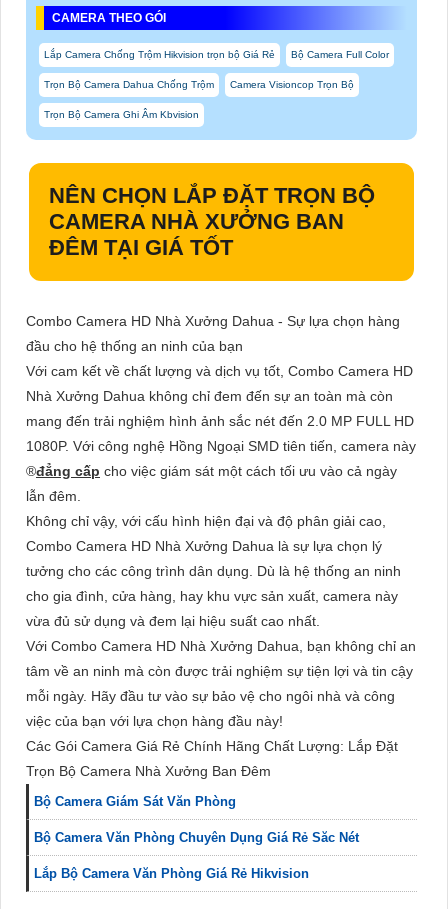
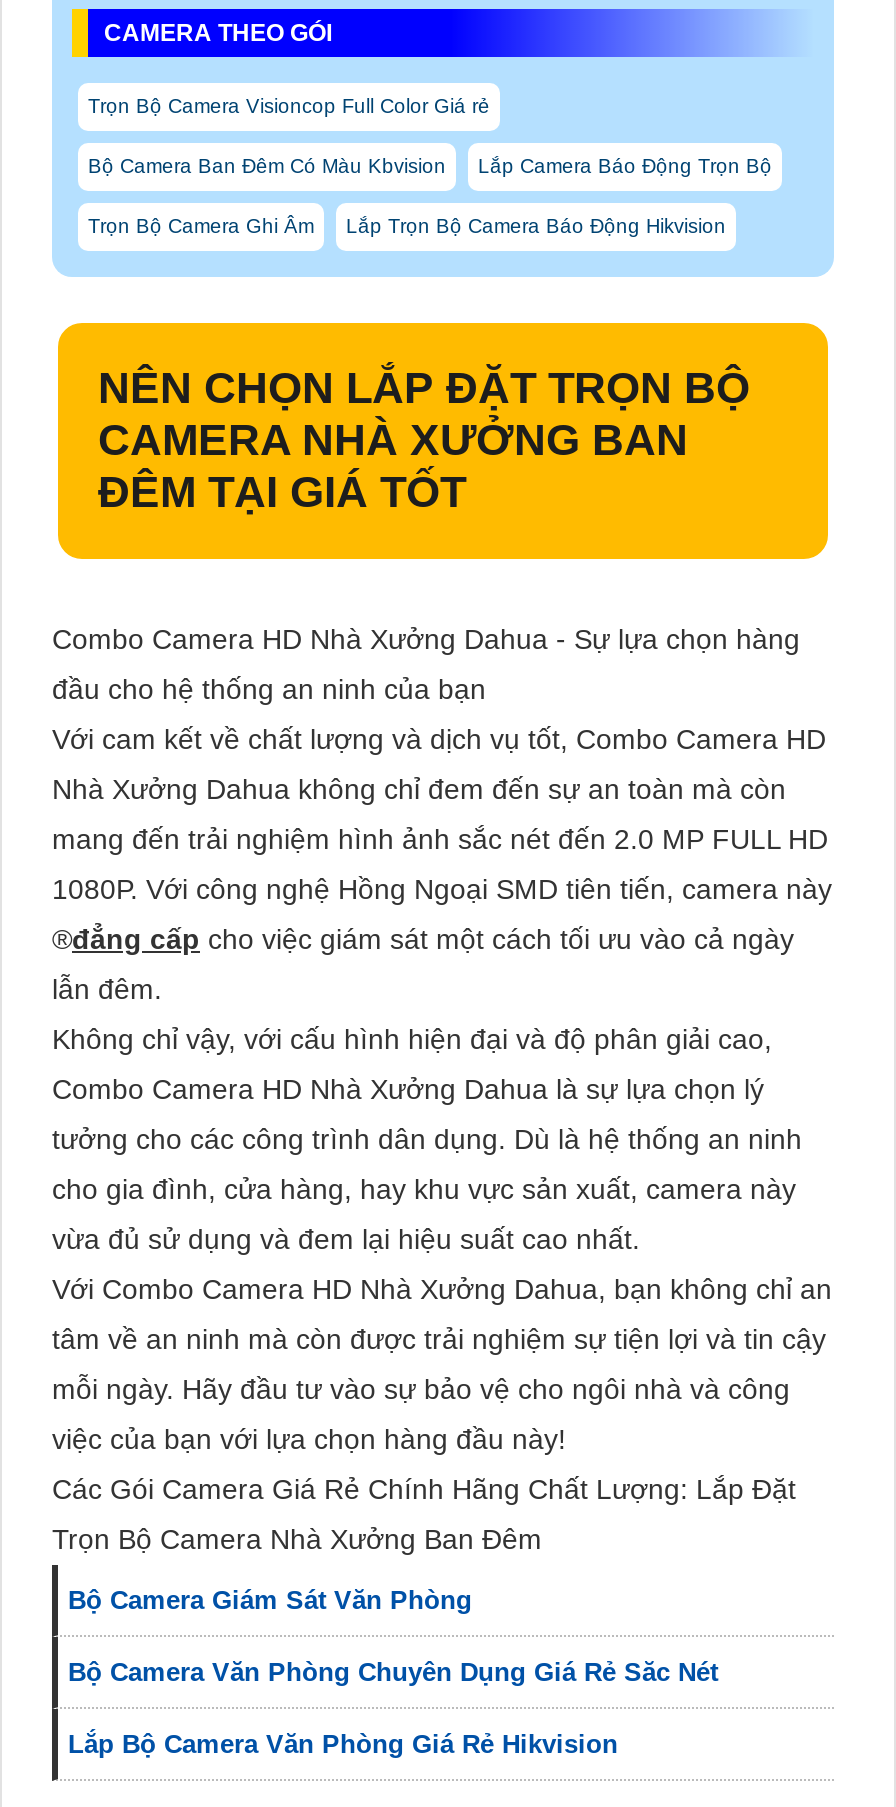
[44,49,389,60] Lắp Camera Chống Trộm Hikvision trọn bộ Giá Rẻ | Bộ Camera Full Color -> [88,96,490,118] Trọn Bộ Camera Visioncop Full Color Giá rẻ
[44,79,354,90] Trọn Bộ Camera Dahua Chống Trộm | Camera Visioncop Trọn Bộ -> [88,156,772,178] Bộ Camera Ban Đêm Có Màu Kbvision | Lắp Camera Báo Động Trọn Bộ
[44,109,199,120] Trọn Bộ Camera Ghi Âm Kbvision -> [88,216,726,238] Trọn Bộ Camera Ghi Âm | Lắp Trọn Bộ Camera Báo Động Hikvision

